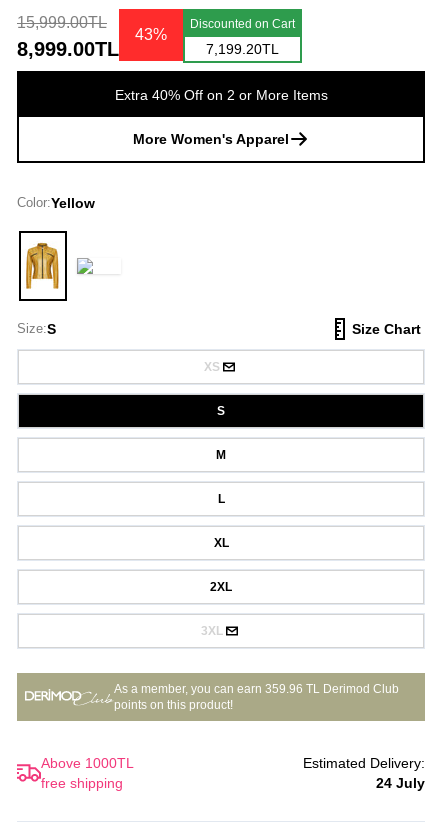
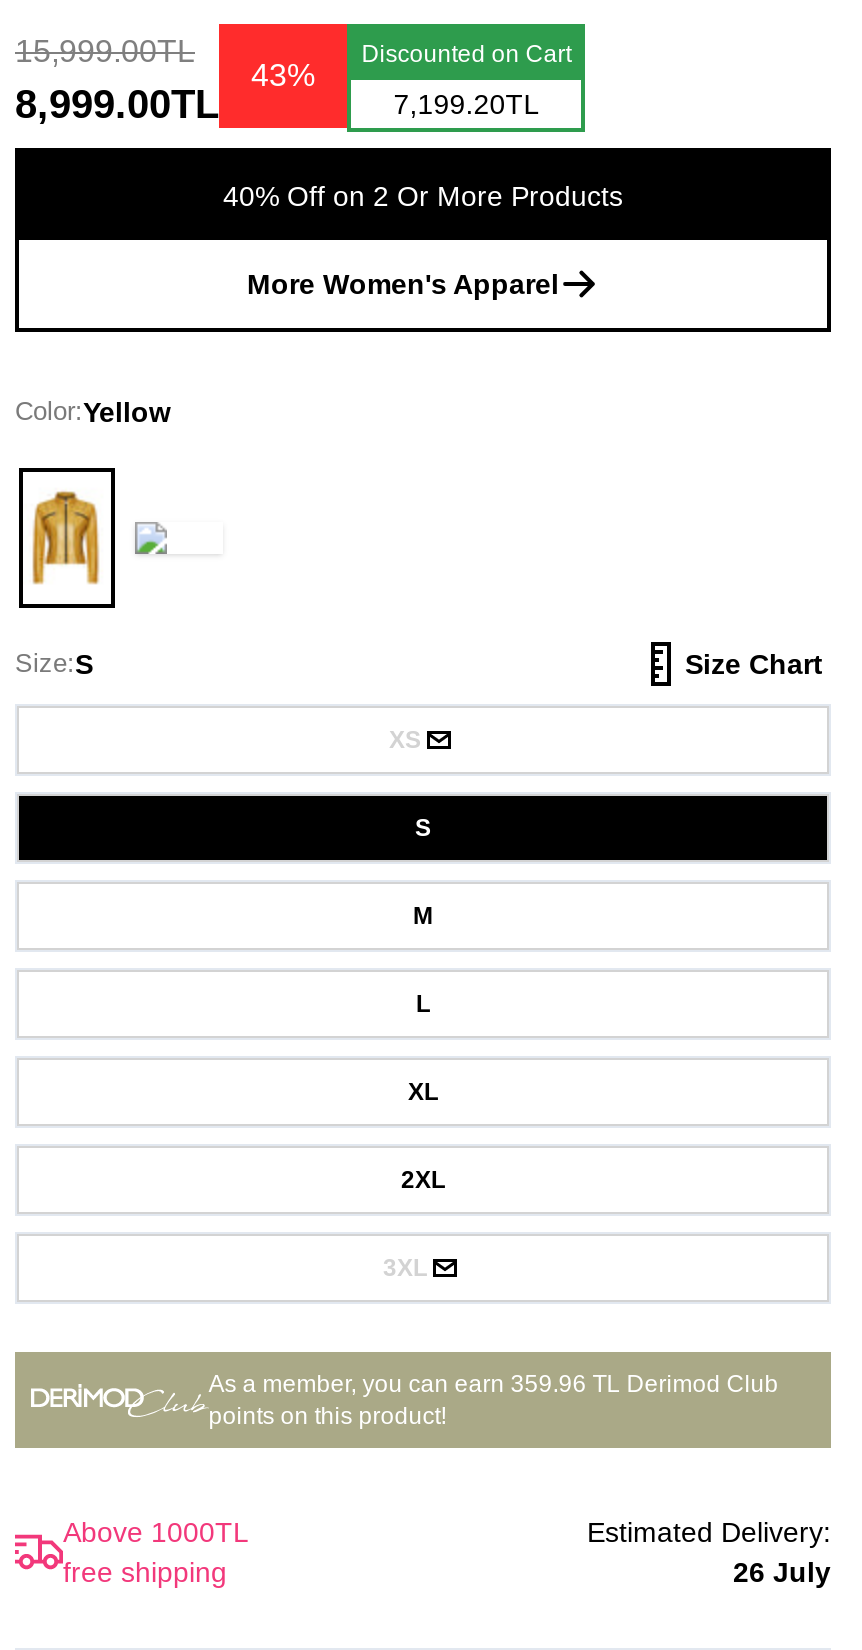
[114,87,327,103] Extra 40% Off on 2 or More Items -> [223,181,623,213] 40% Off on 2 Or More Products
[376,775,425,791] 24 July -> [733,1557,831,1589] 26 July

